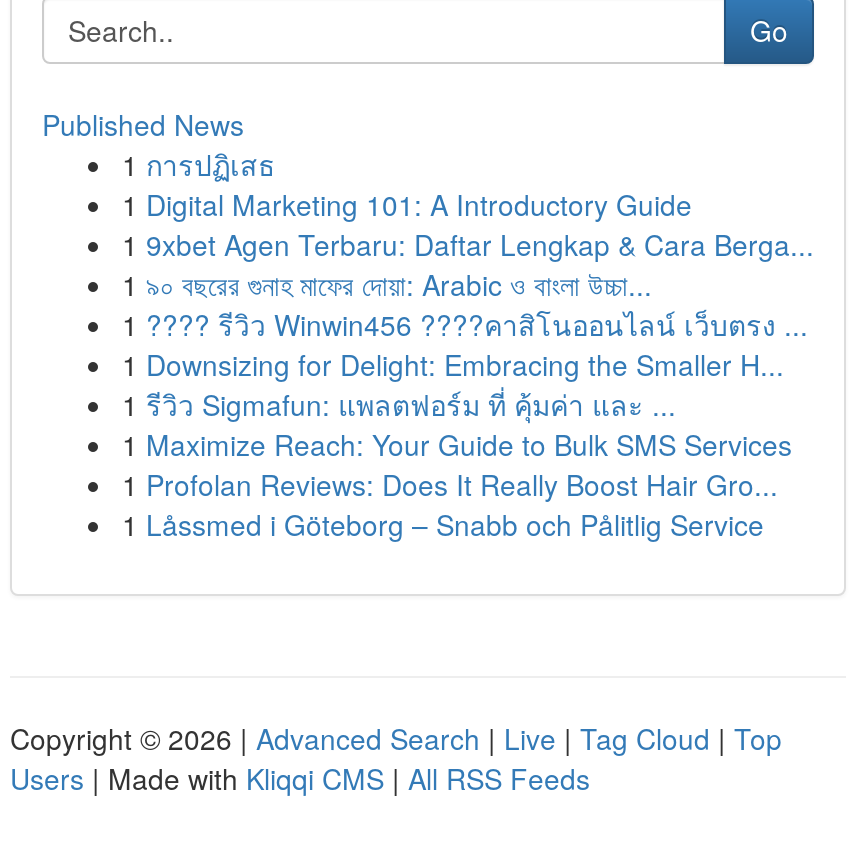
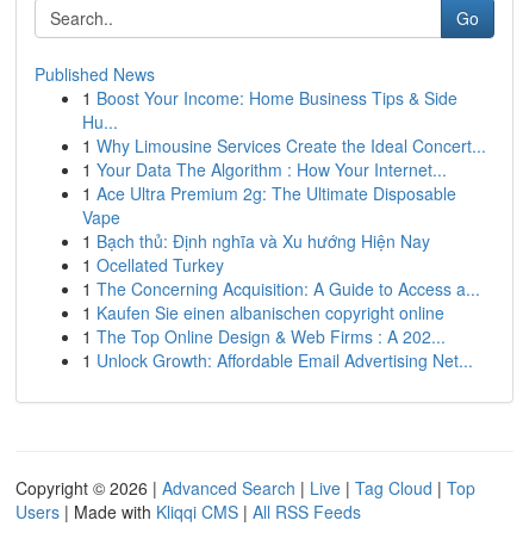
[122,144,814,544] 1 การปฏิเสธ | 1 Digital Marketing 101: A Introductory Guide | 1 9xbet Agen Terbaru: Daftar Lengkap & Cara Berga... | 1 ৯০ বছরের গুনাহ মাফের দোয়া: Arabic ও বাংলা উচ্চা... | 1 ???? รีวิว Winwin456 ????คาสิโนออนไลน์ เว็บตรง ... | 1 Downsizing for Delight: Embracing the Smaller H... | 1 รีวิว Sigmafun: แพลตฟอร์ม ที่ คุ้มค่า และ ... | 1 Maximize Reach: Your Guide to Bulk SMS Services | 1 Profolan Reviews: Does It Really Boost Hair Gro... | 1 Låssmed i Göteborg – Snabb och Pålitlig Service -> [82,86,486,372] 1 Boost Your Income: Home Business Tips & Side | Hu... | 1 Why Limousine Services Create the Ideal Concert... | 1 Your Data The Algorithm : How Your Internet... | 1 Ace Ultra Premium 2g: The Ultimate Disposable | Vape | 1 Bạch thủ: Định nghĩa và Xu hướng Hiện Nay | 1 Ocellated Turkey | 1 The Concerning Acquisition: A Guide to Access a... | 1 Kaufen Sie einen albanischen copyright online | 1 The Top Online Design & Web Firms : A 202... | 1 Unlock Growth: Affordable Email Advertising Net...

